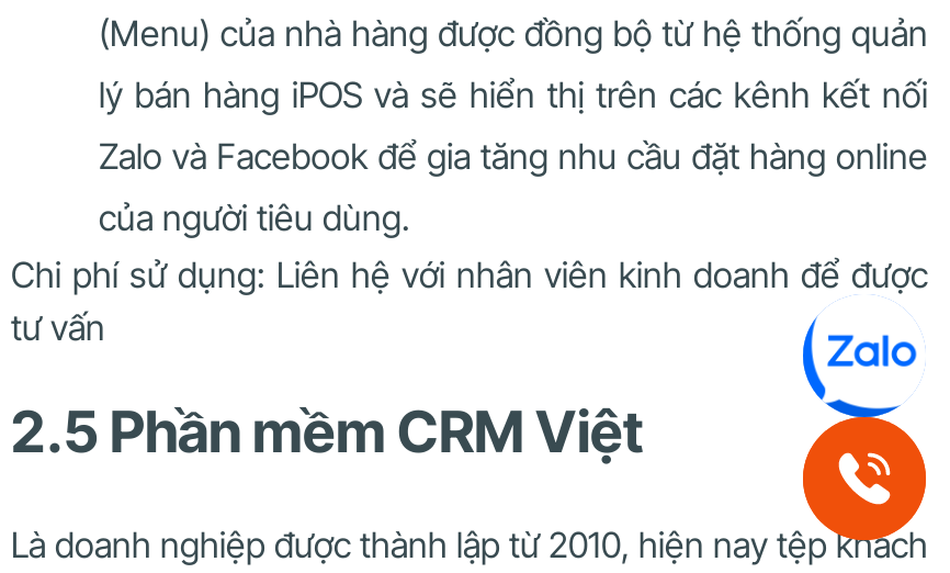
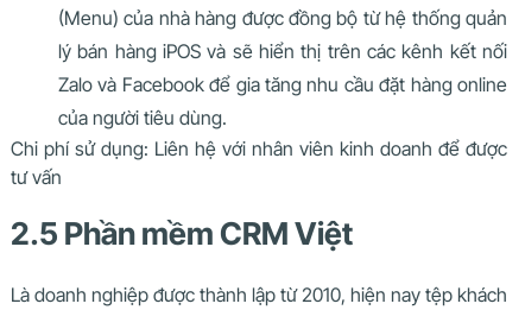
[801,318,928,518] [image] -> none

